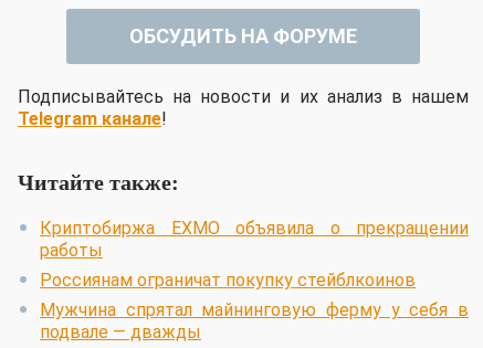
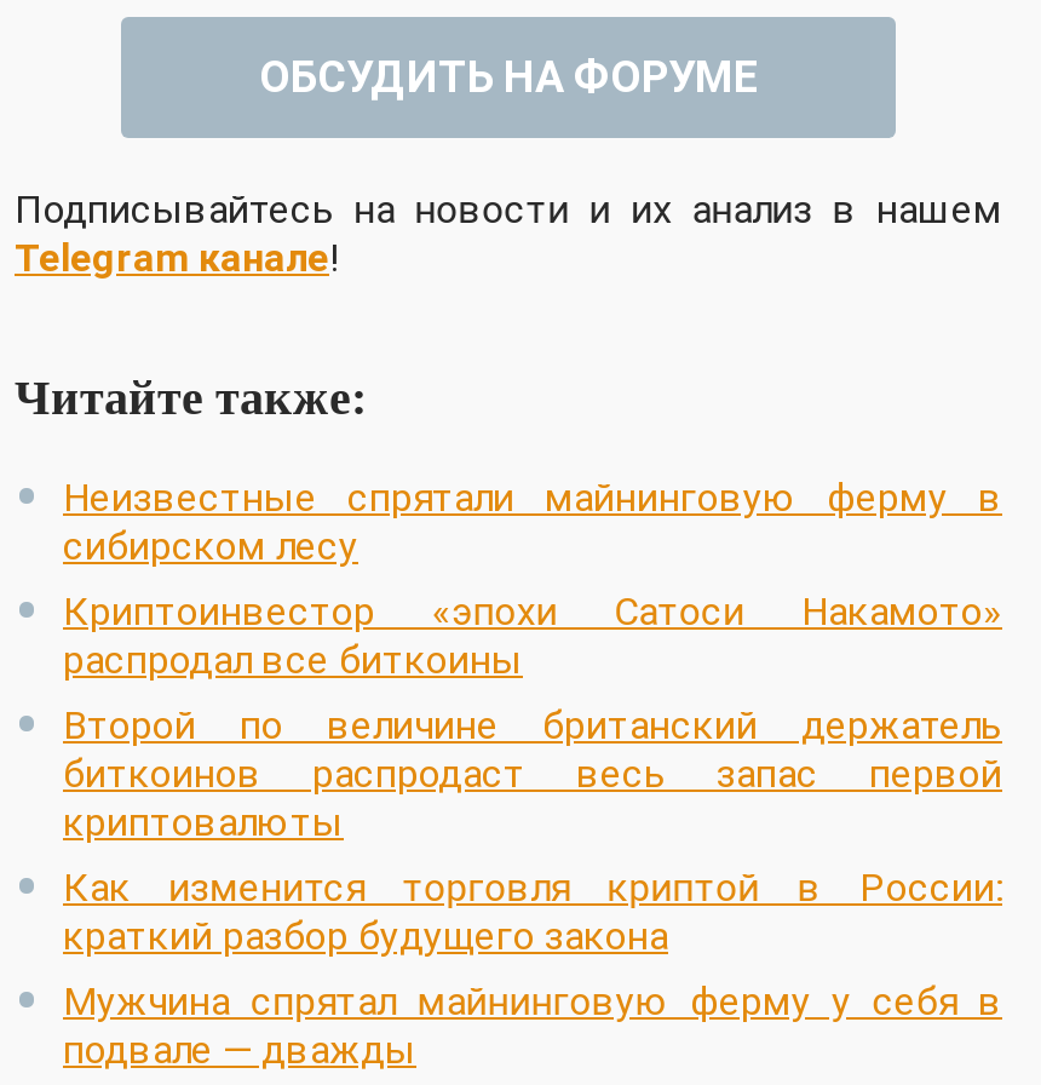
[40,218,469,291] Криптобиржа EXMO объявила о прекращении | работы | Россиянам ограничат покупку стейблкоинов -> [63,476,1002,960] Неизвестные спрятали майнинговую ферму в | сибирском лесу | Криптоинвестор «эпохи Сатоси Накамото» | распродал все биткоины | Второй по величине британский держатель | биткоинов распродаст весь запас первой | криптовалюты | Как изменится торговля криптой в России: | краткий разбор будущего закона

